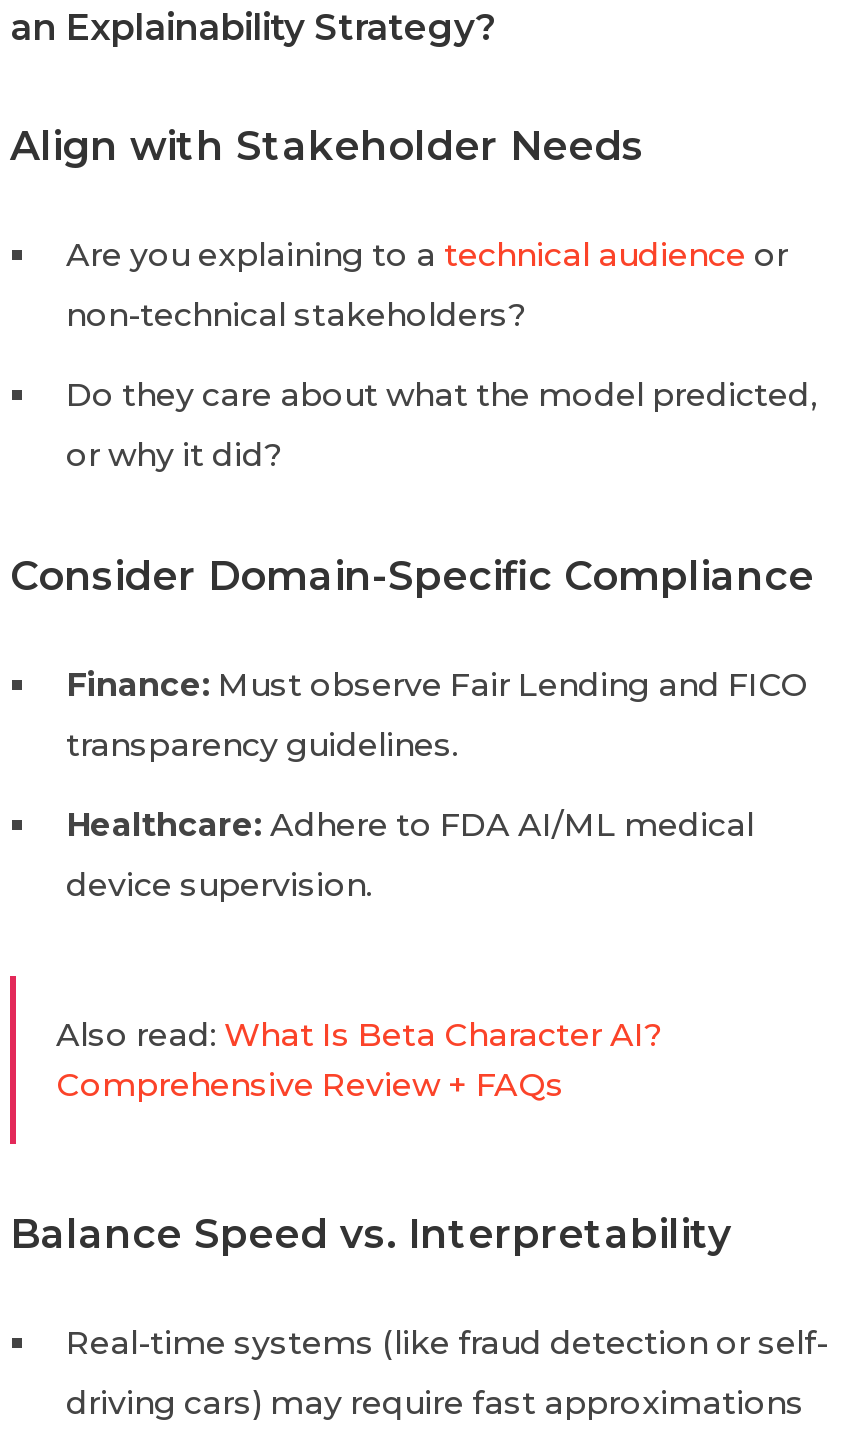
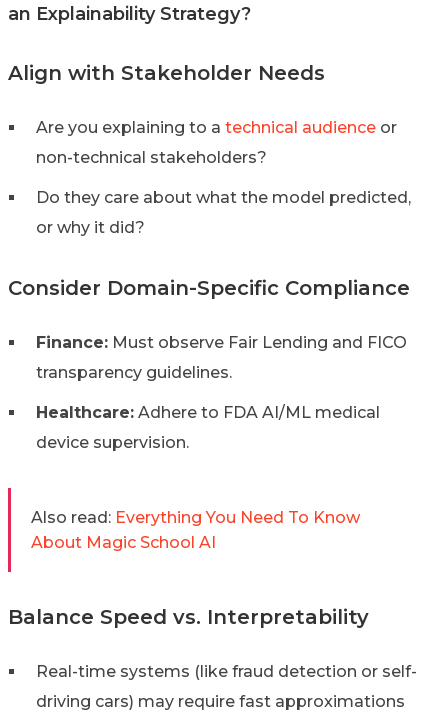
[56,1016,664,1104] Also read: What Is Beta Character AI? | Comprehensive Review + FAQs -> [31,508,360,552] Also read: Everything You Need To Know | About Magic School AI

